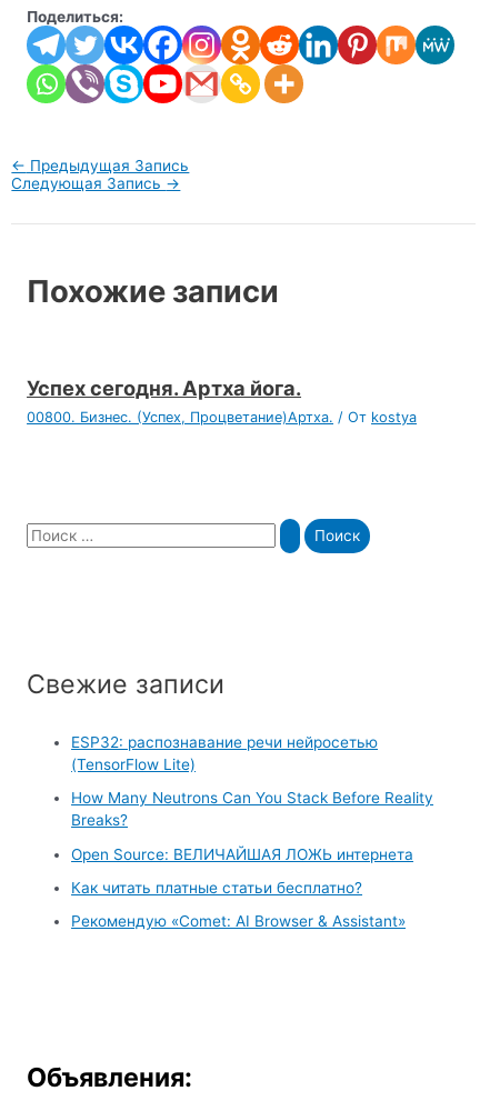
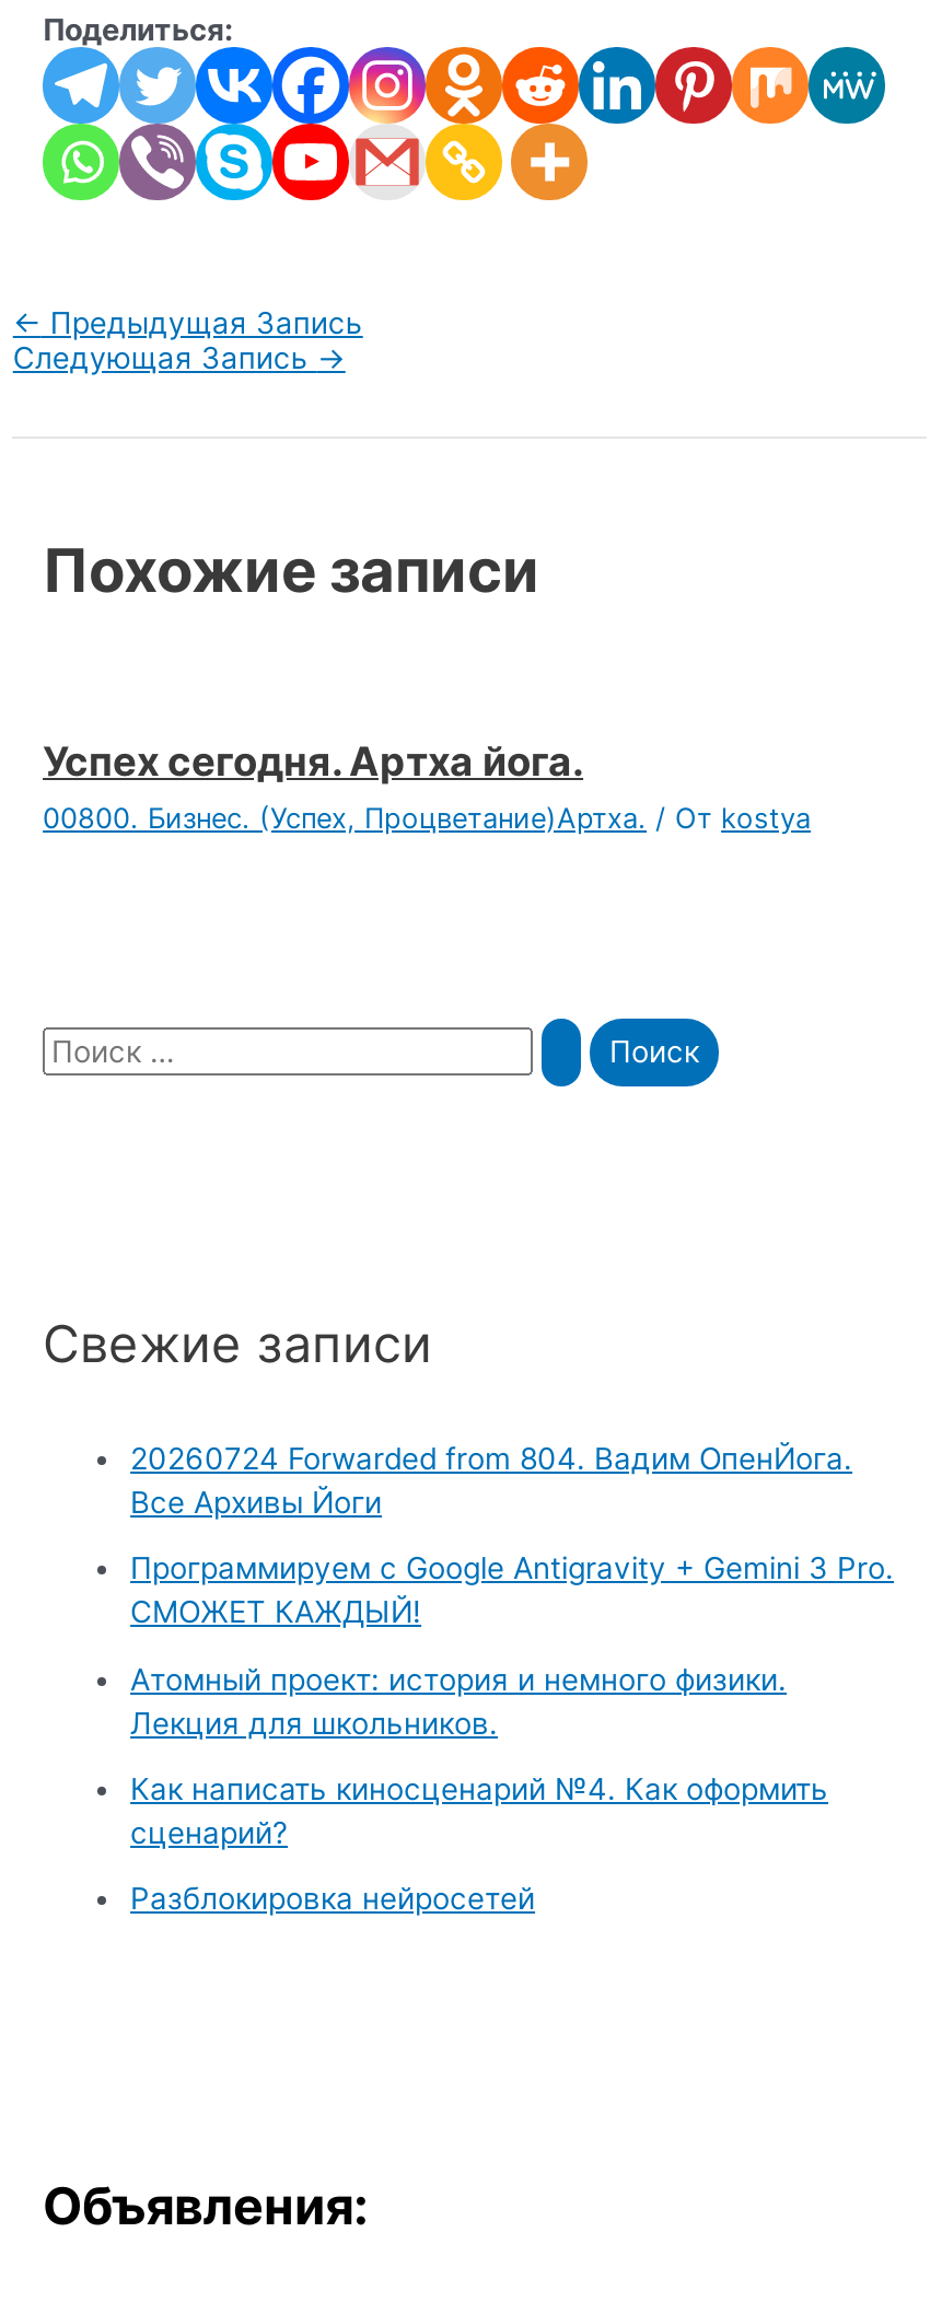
[71,733,378,773] ESP32: распознавание речи нейросетью | (TensorFlow Lite) -> [130,1441,852,1520] 20260724 Forwarded from 804. Вадим ОпенЙога. | Все Архивы Йоги
[71,789,433,829] How Many Neutrons Can You Stack Before Reality | Breaks? -> [130,1551,894,1630] Программируем с Google Antigravity + Gemini 3 Pro. | СМОЖЕТ КАЖДЫЙ!
[71,845,413,863] Open Source: ВЕЛИЧАЙШАЯ ЛОЖЬ интернета -> [130,1661,787,1740] Атомный проект: история и немного физики. | Лекция для школьников.
[71,879,362,897] Как читать платные статьи бесплатно? -> [130,1771,828,1850] Как написать киносценарий №4. Как оформить | сценарий?
[71,912,406,930] Рекомендую «Comet: AI Browser & Assistant» -> [130,1881,535,1916] Разблокировка нейросетей

